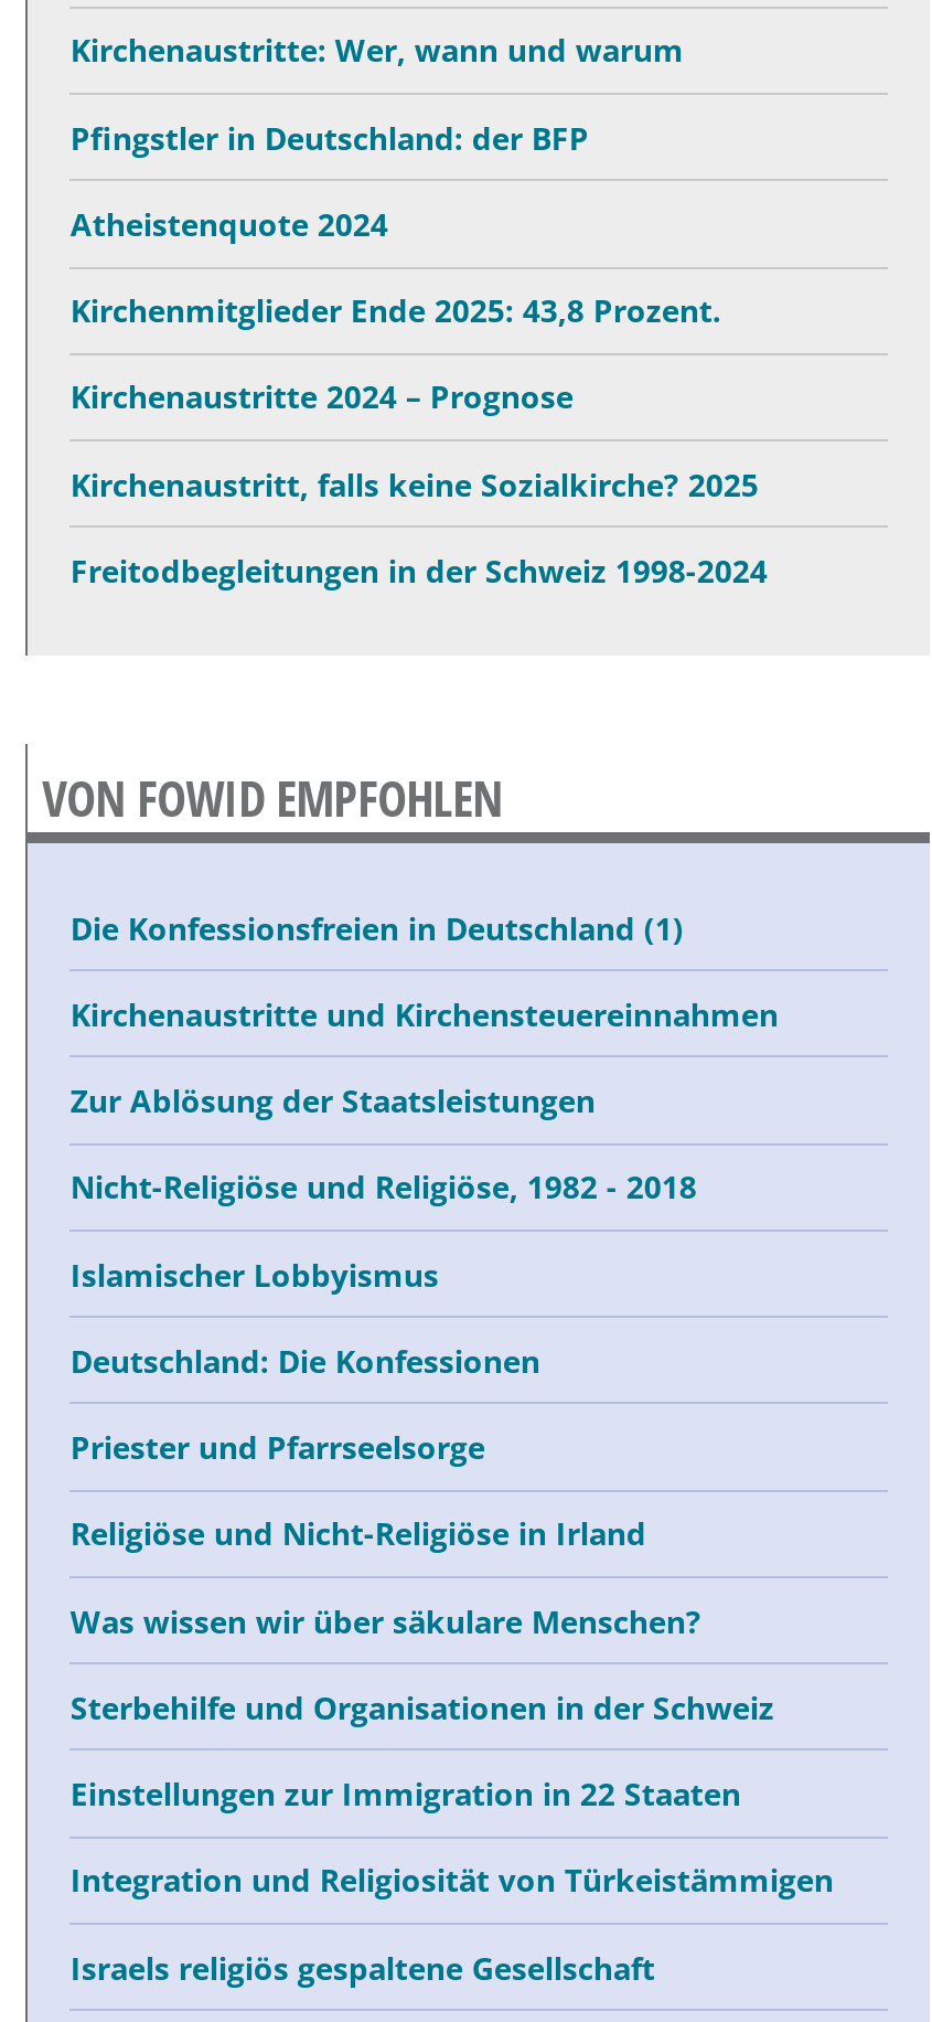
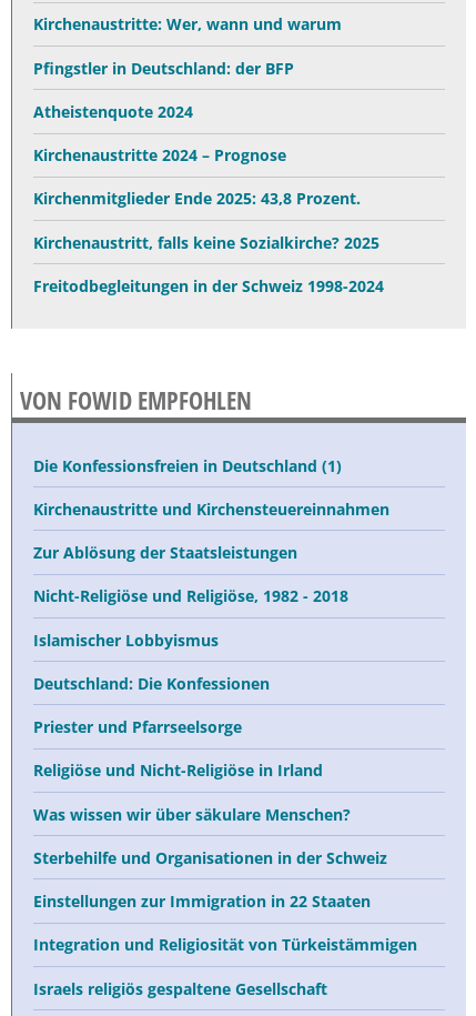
moved [70,290,721,332] -> [34,188,361,209]: Kirchenmitglieder Ende 2025: 43,8 Prozent.
moved [70,376,573,418] -> [34,145,287,166]: Kirchenaustritte 2024 – Prognose

